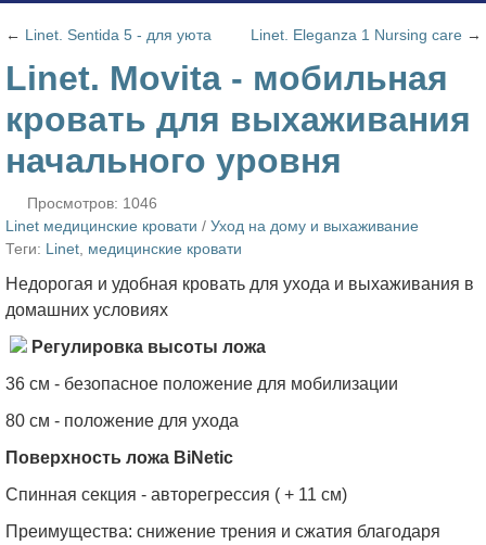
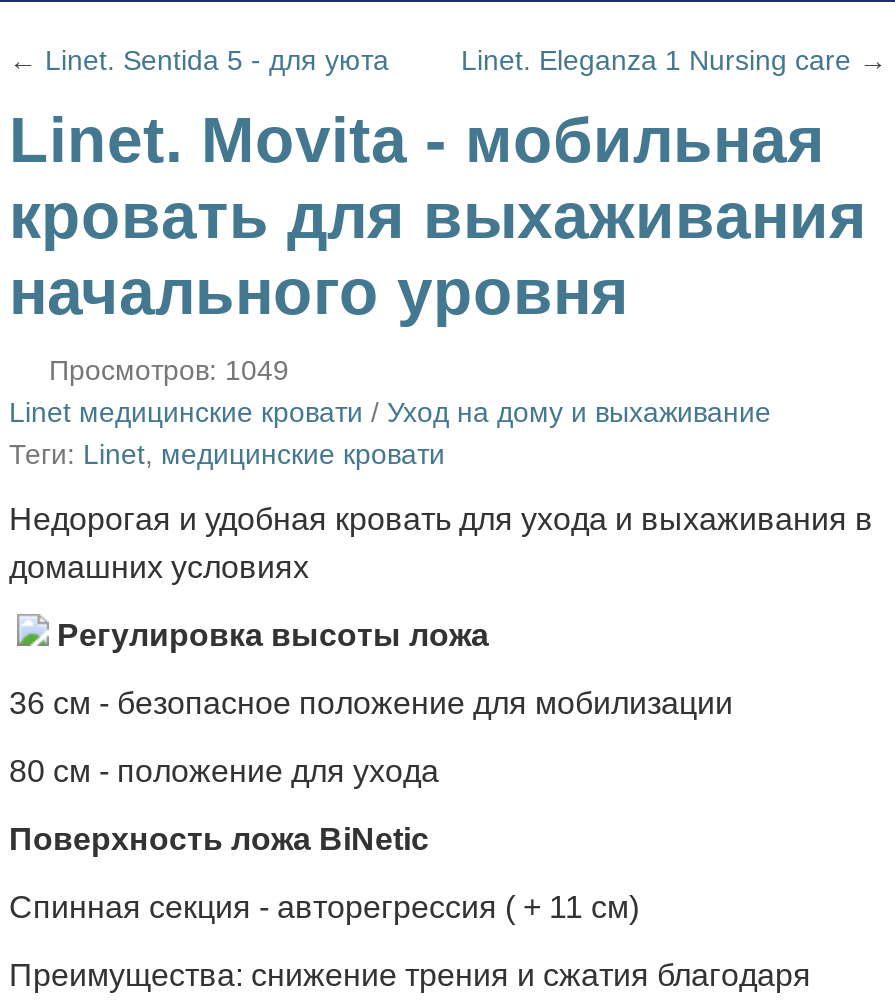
[27,194,157,212] Просмотров: 1046 -> [49,354,289,386] Просмотров: 1049

